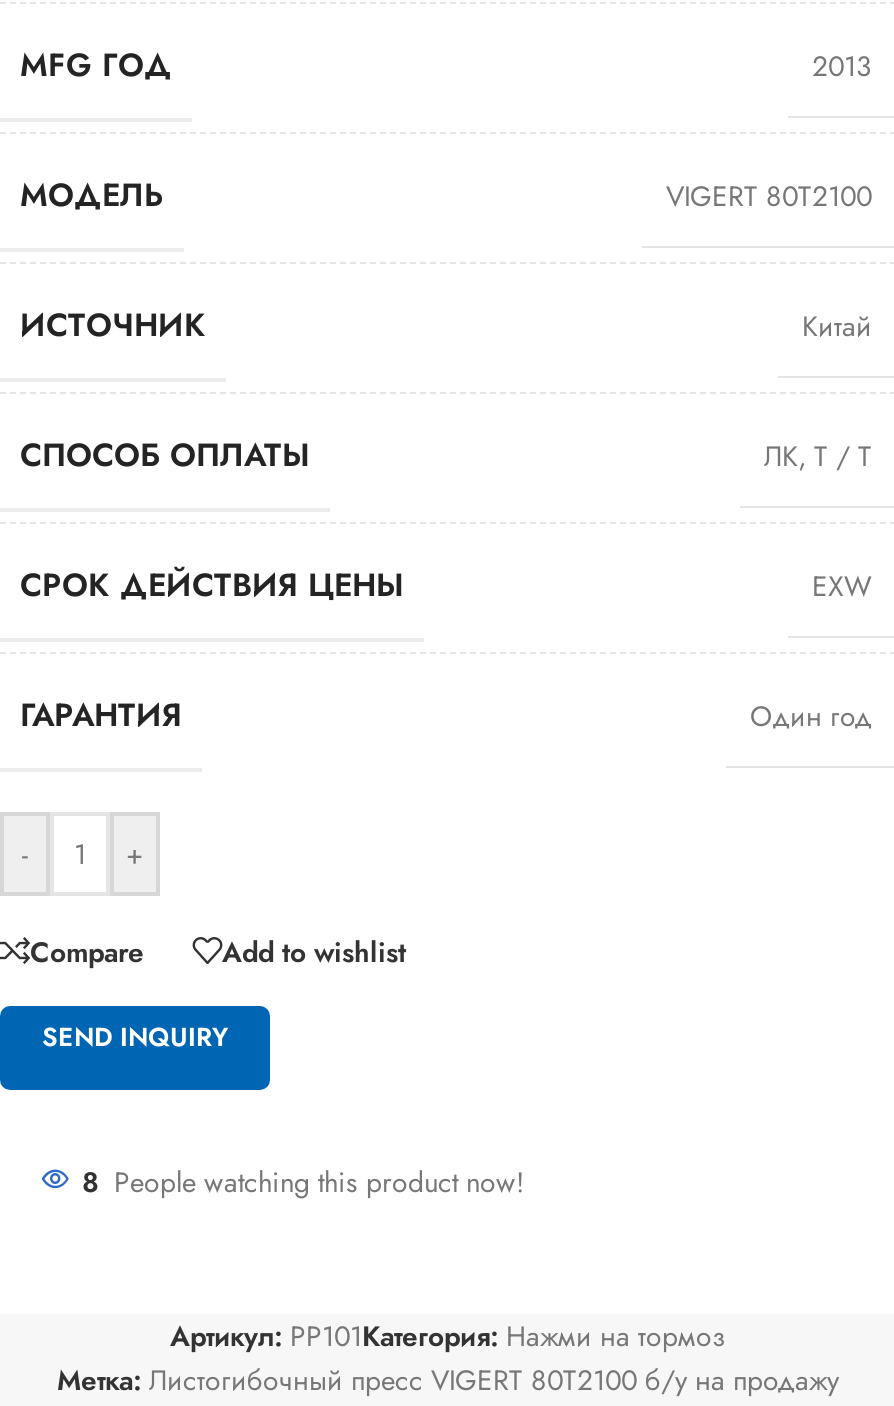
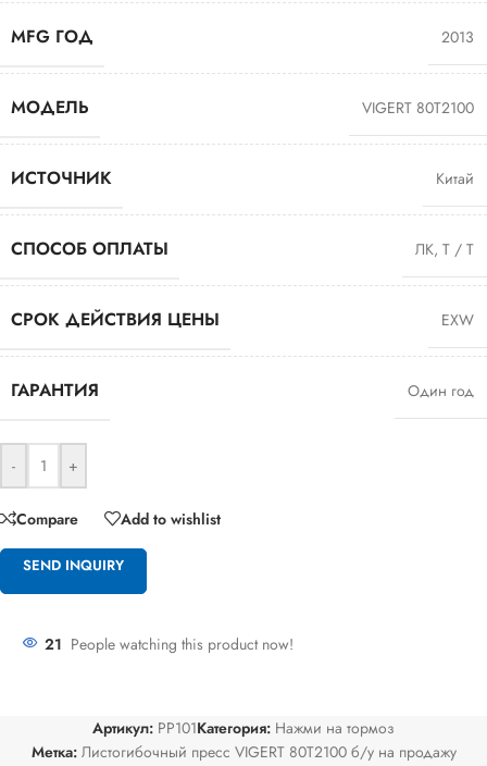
[82,1162,524,1202] 8 People watching this product now! -> [45,633,294,655] 21 People watching this product now!

